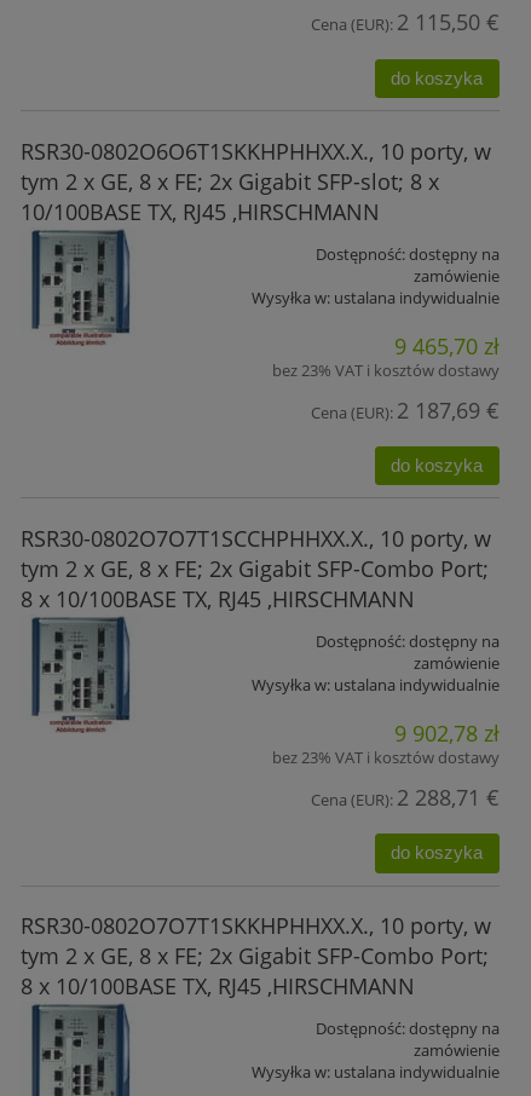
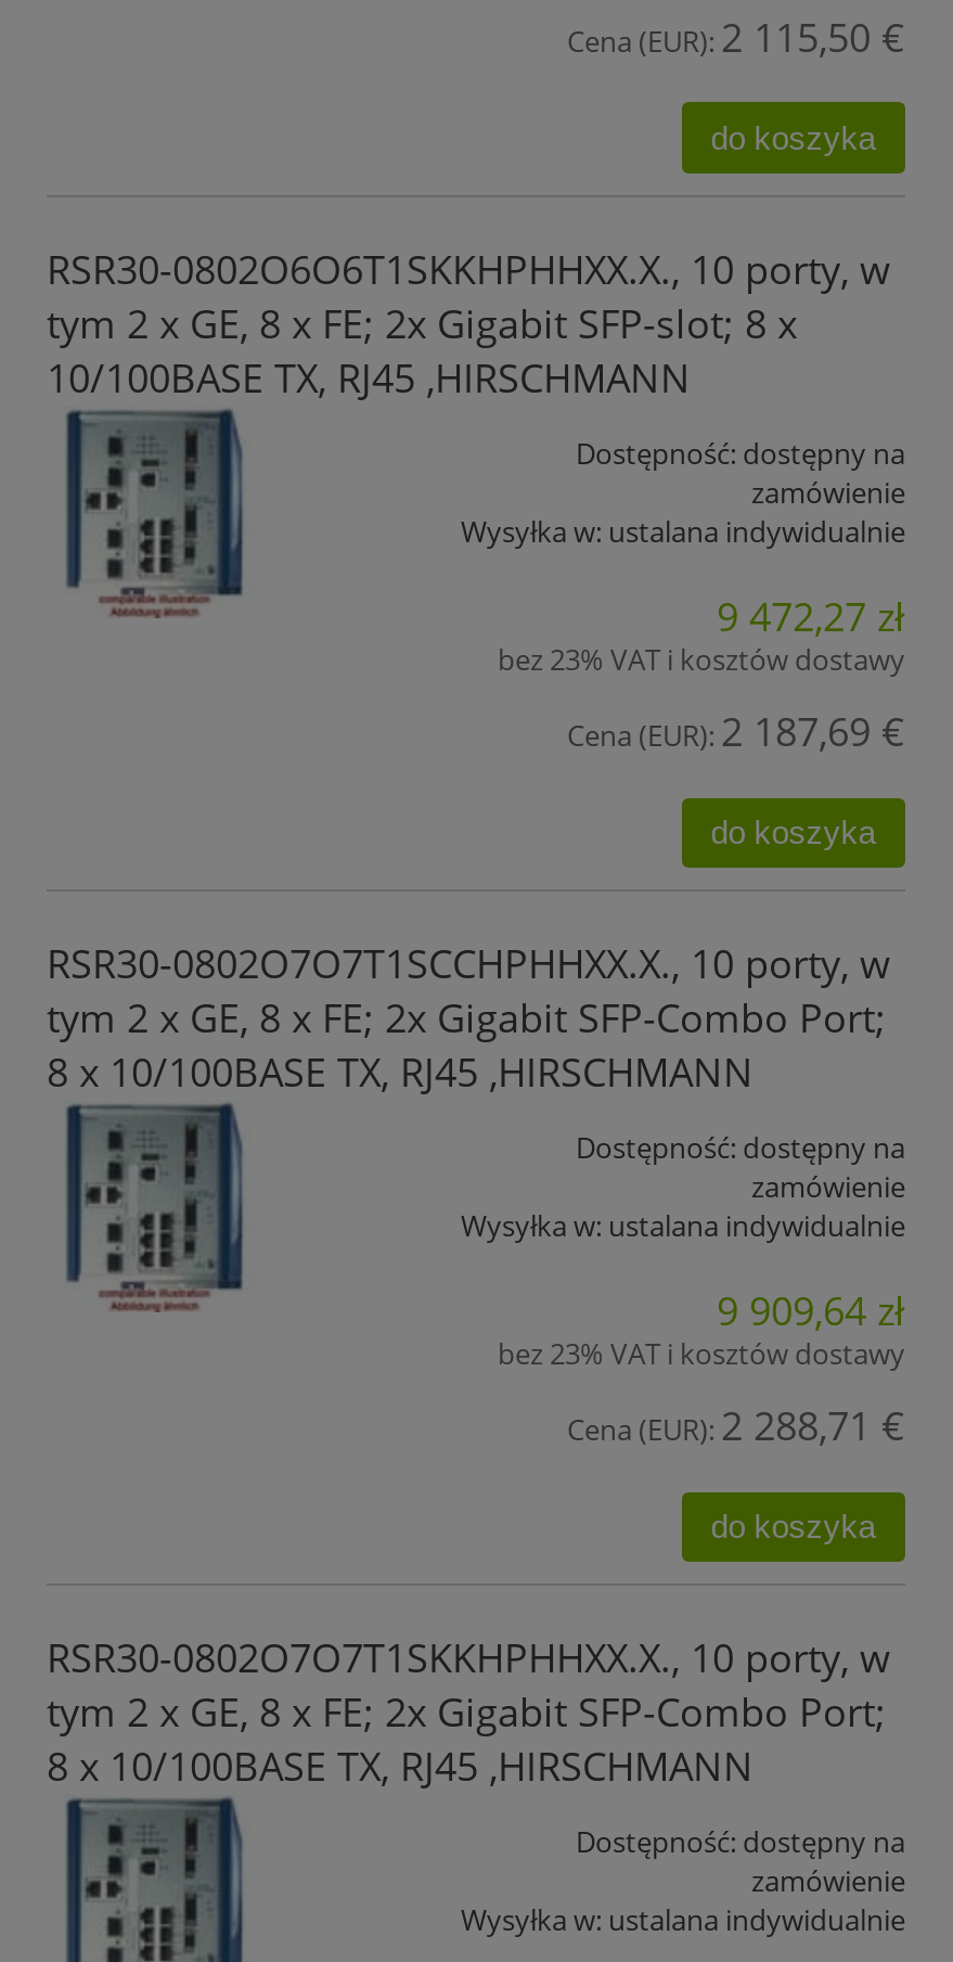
[394,331,500,360] 9 465,70 zł -> [717,590,905,642] 9 472,27 zł
[394,718,500,747] 9 902,78 zł -> [717,1285,905,1337] 9 909,64 zł

